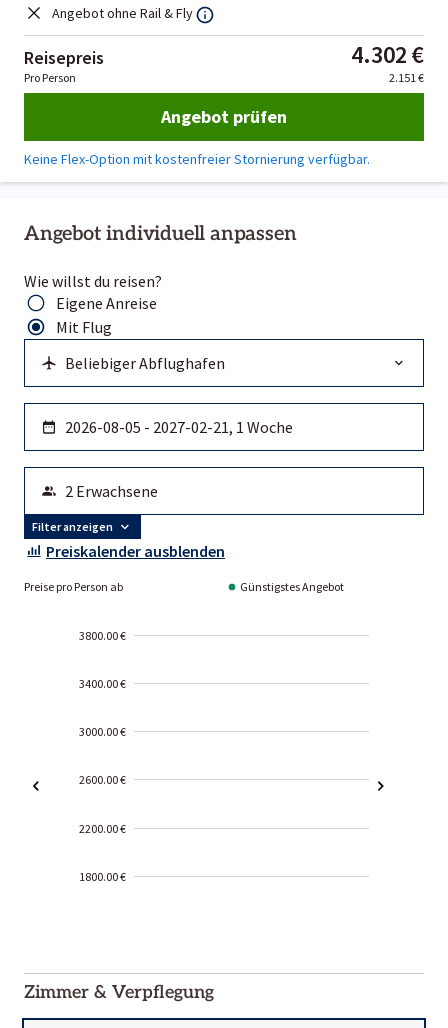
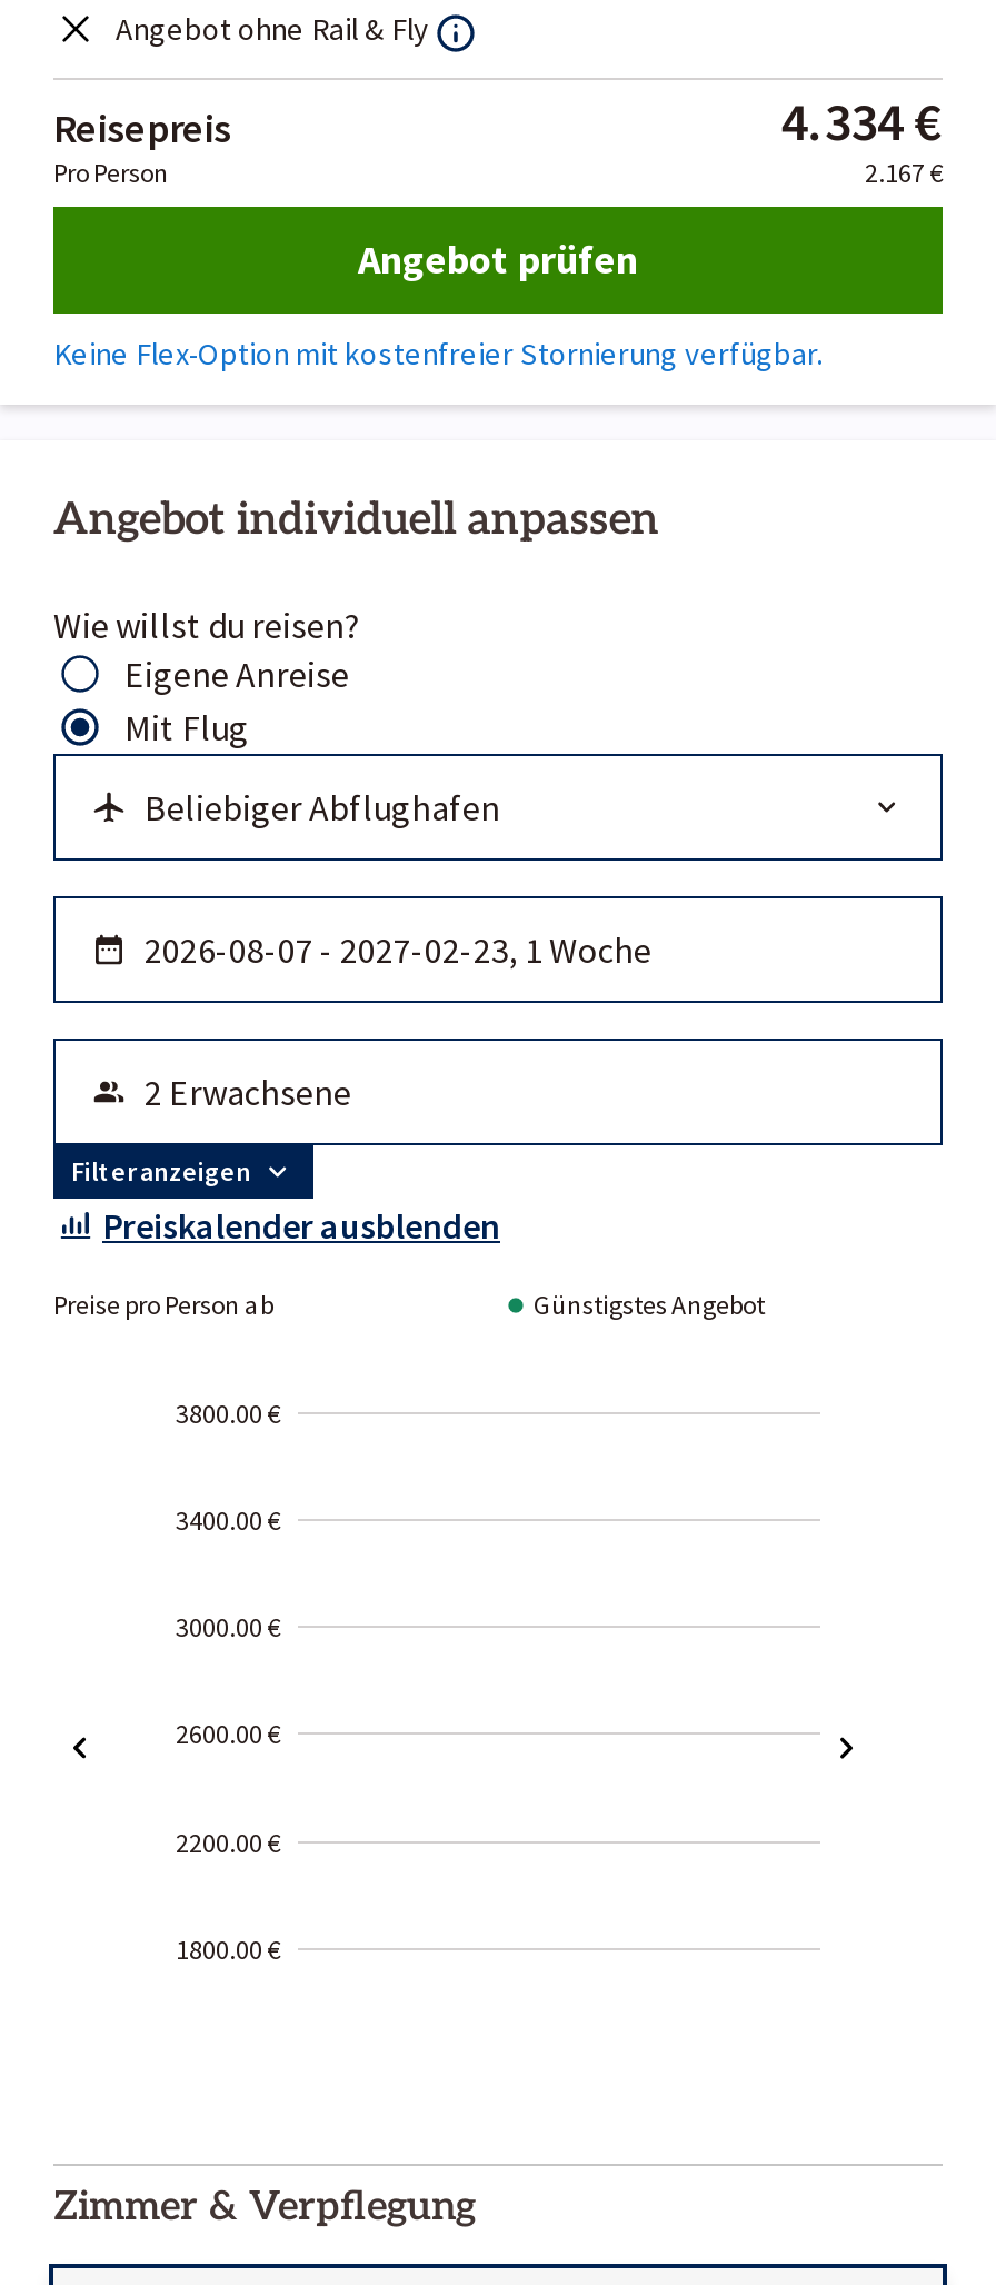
[351,39,424,70] 4.302 € -> [781,87,942,155] 4.334 €
[389,70,424,85] 2.151 € -> [865,155,942,189] 2.167 €

